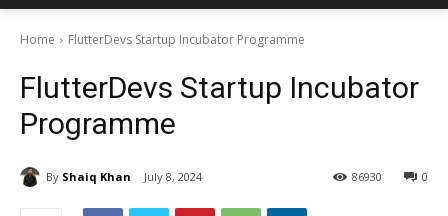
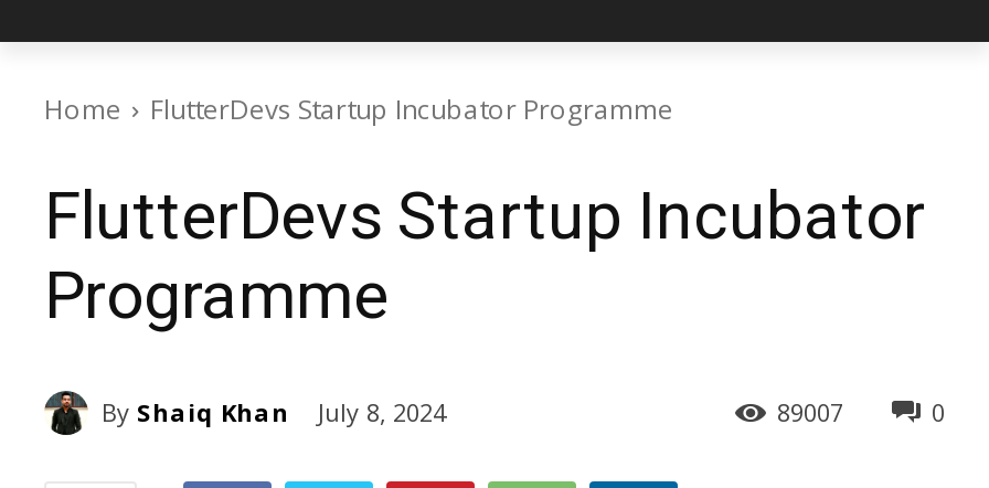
[352,169,382,184] 86930 -> [777,395,843,429] 89007

